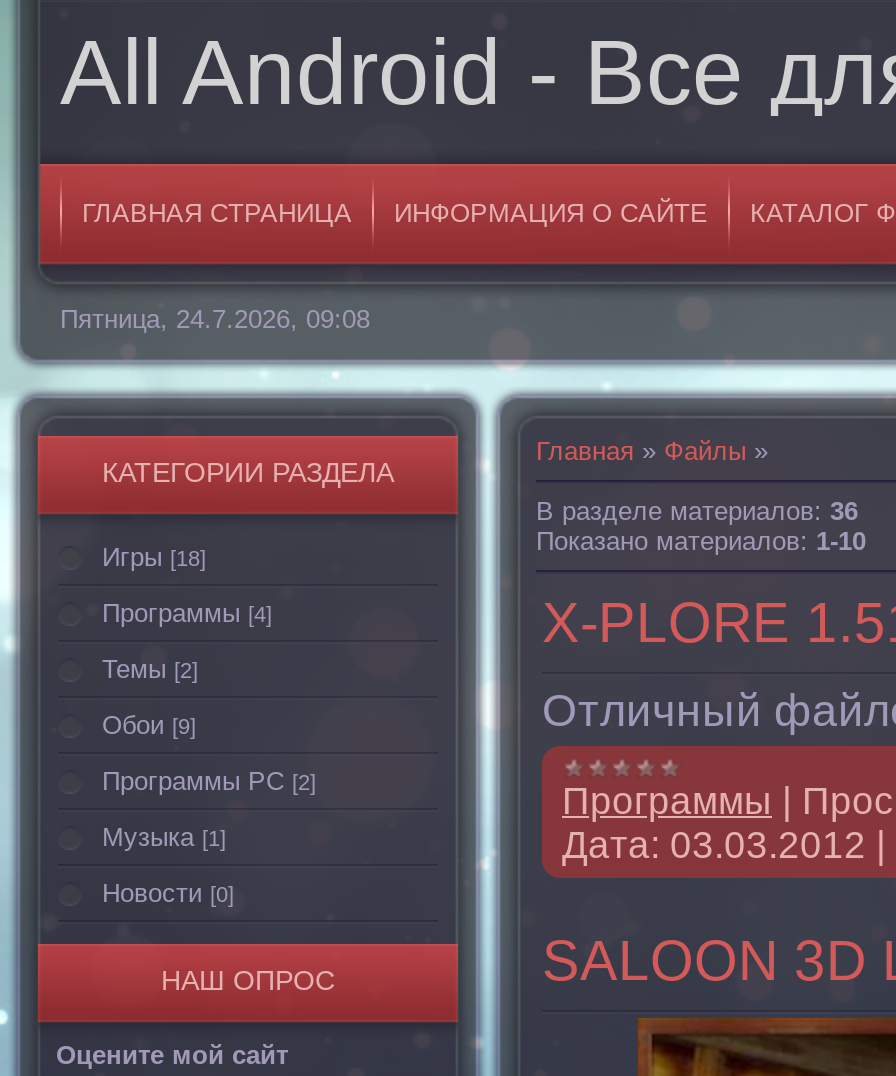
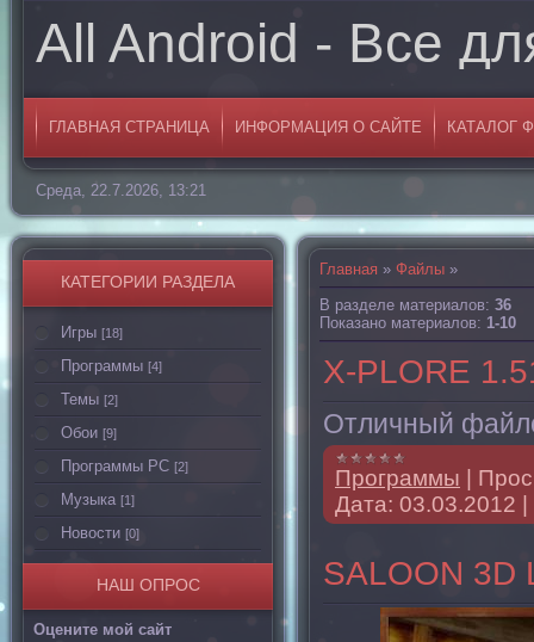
[60,304,370,334] Пятница, 24.7.2026, 09:08 -> [36,181,206,199] Среда, 22.7.2026, 13:21

